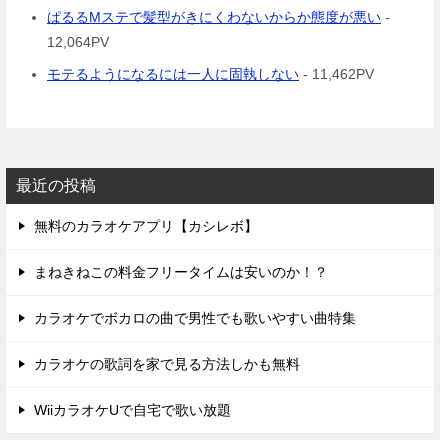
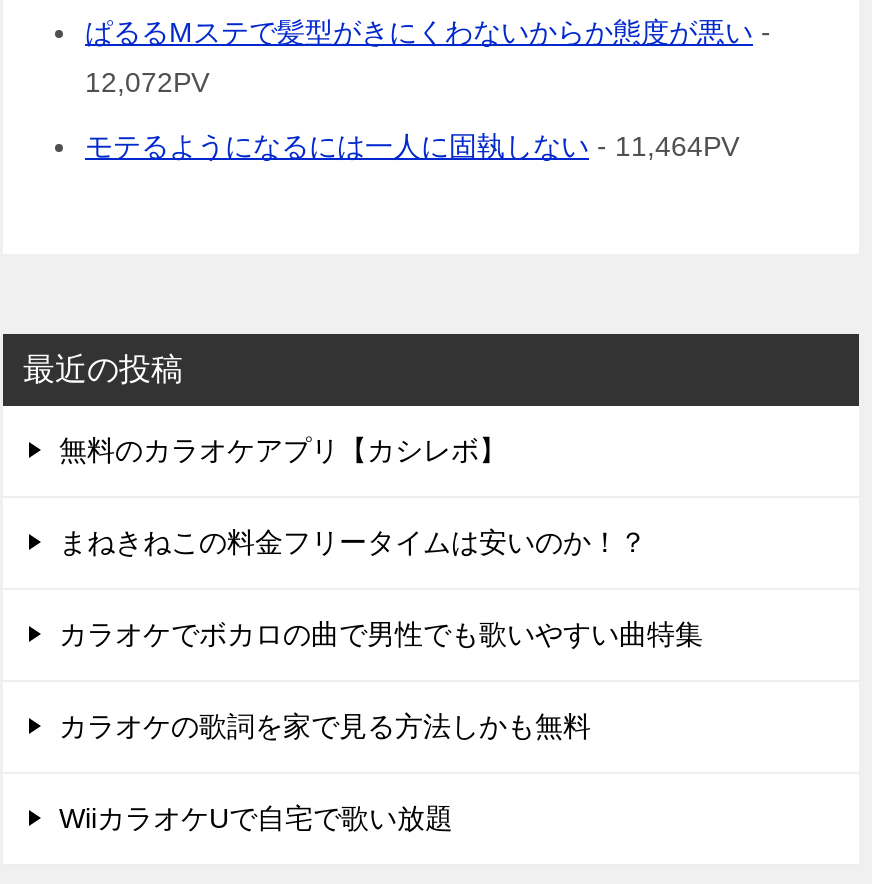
[47,34,109,50] 12,064PV -> [85,65,209,97] 12,072PV
[47,66,374,82] モテるようになるには一人に固執しない- 11,462PV -> [85,129,739,161] モテるようになるには一人に固執しない- 11,464PV

